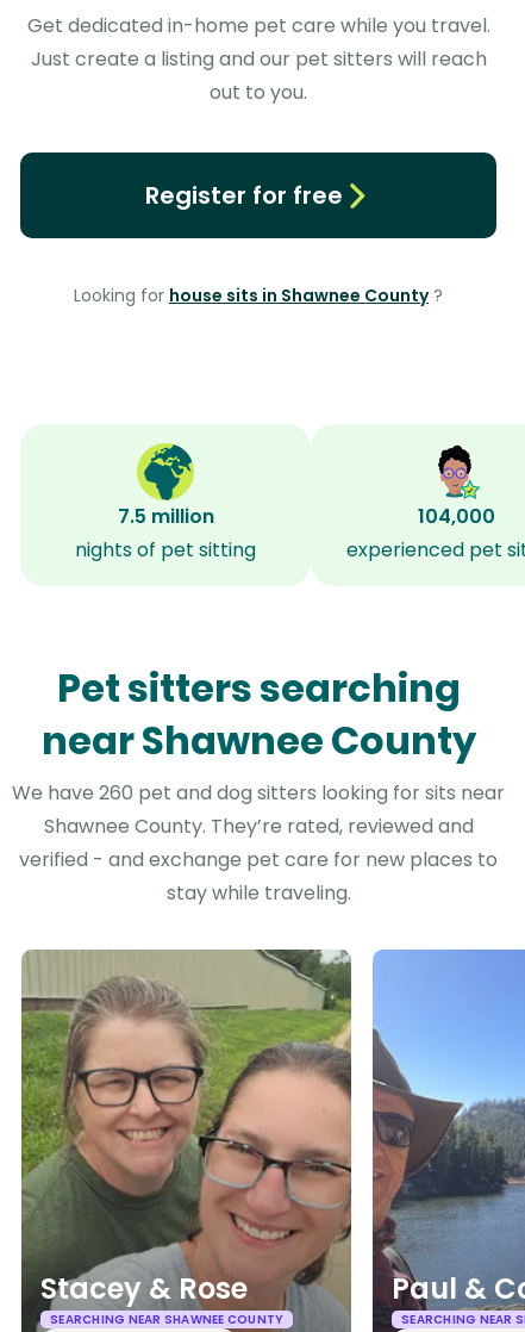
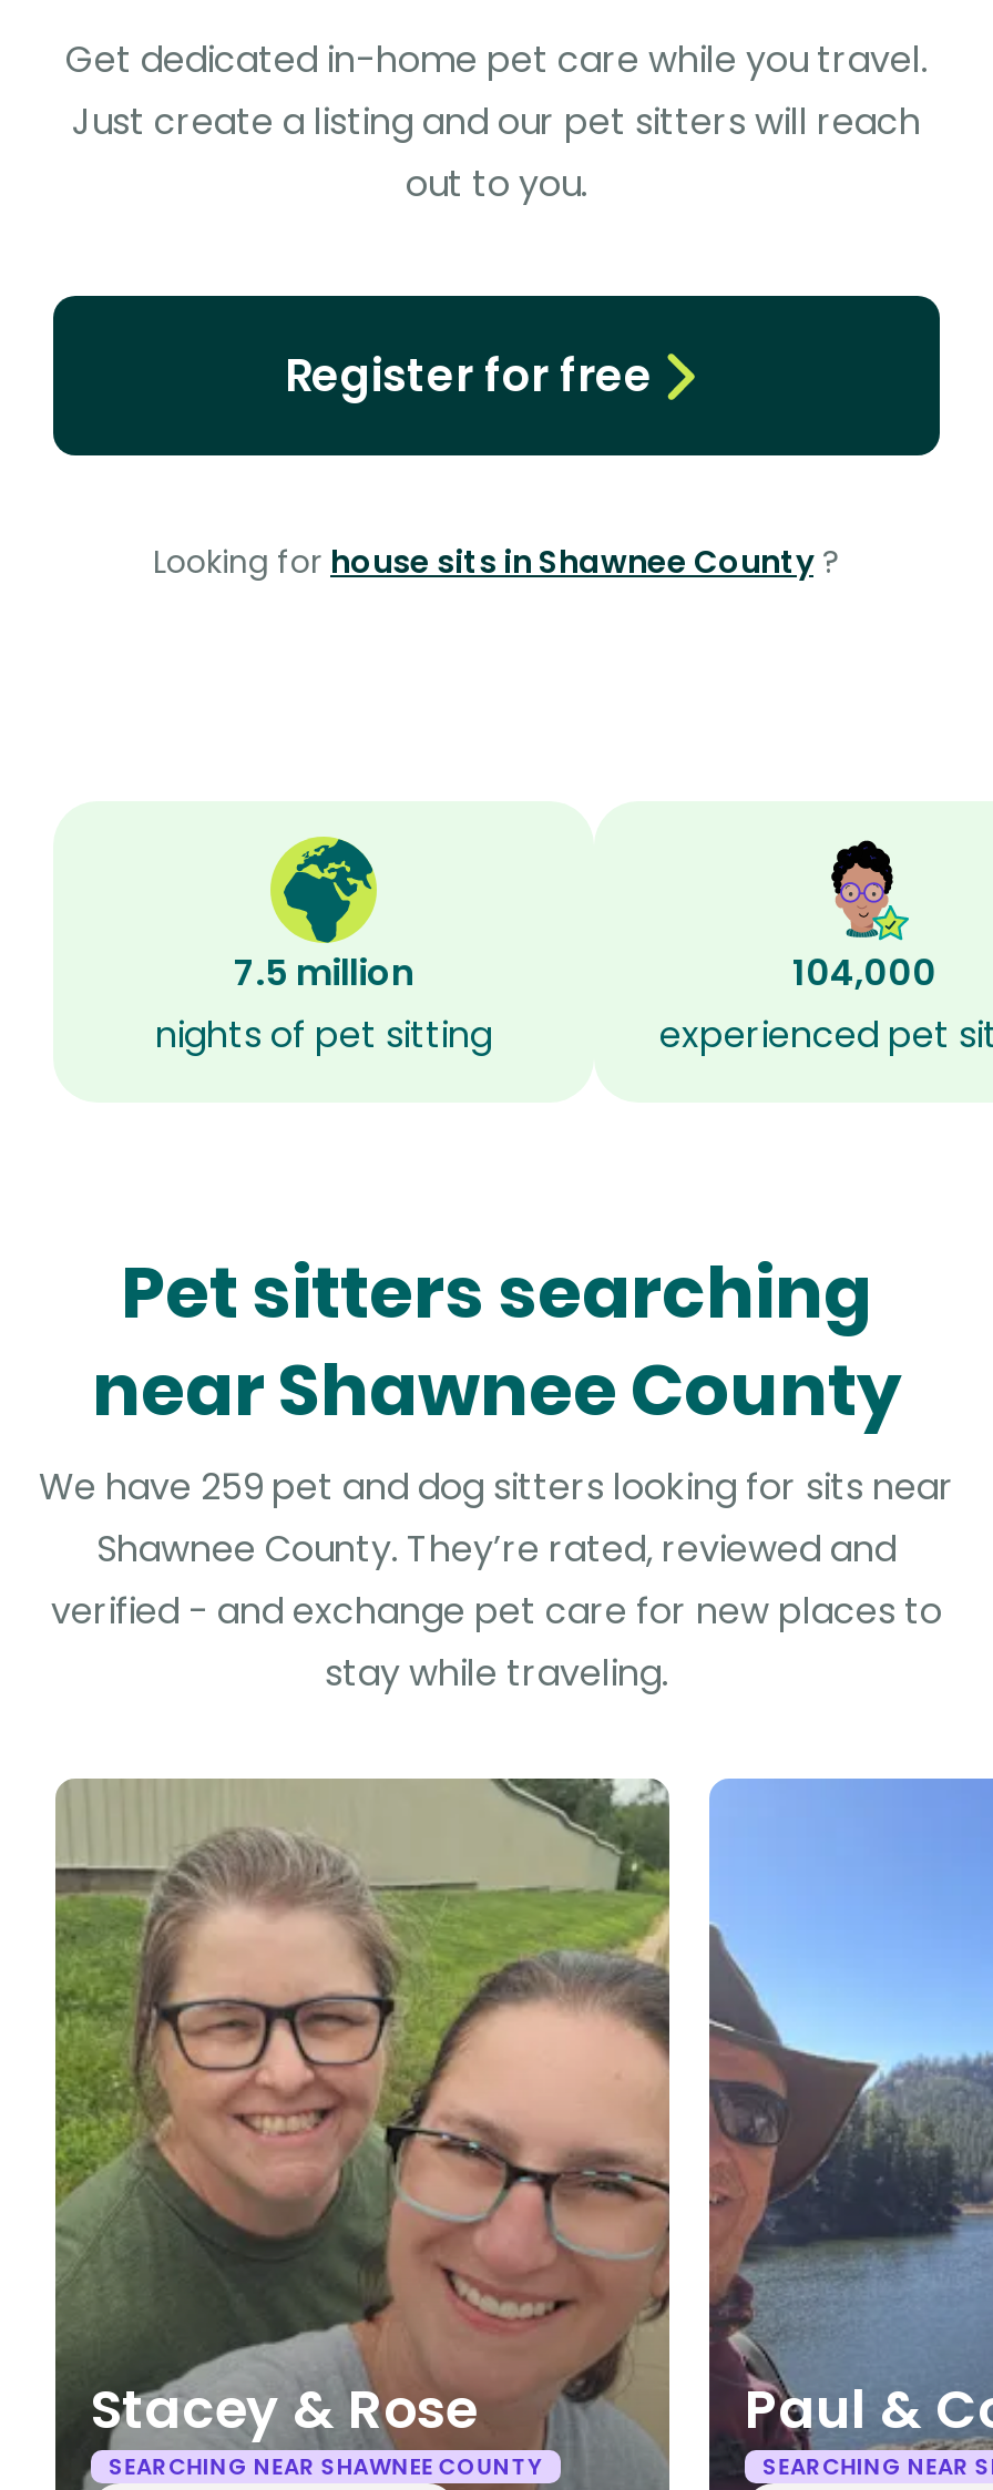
[12,779,505,807] We have 260 pet and dog sitters looking for sits near -> [39,1462,954,1513] We have 259 pet and dog sitters looking for sits near

